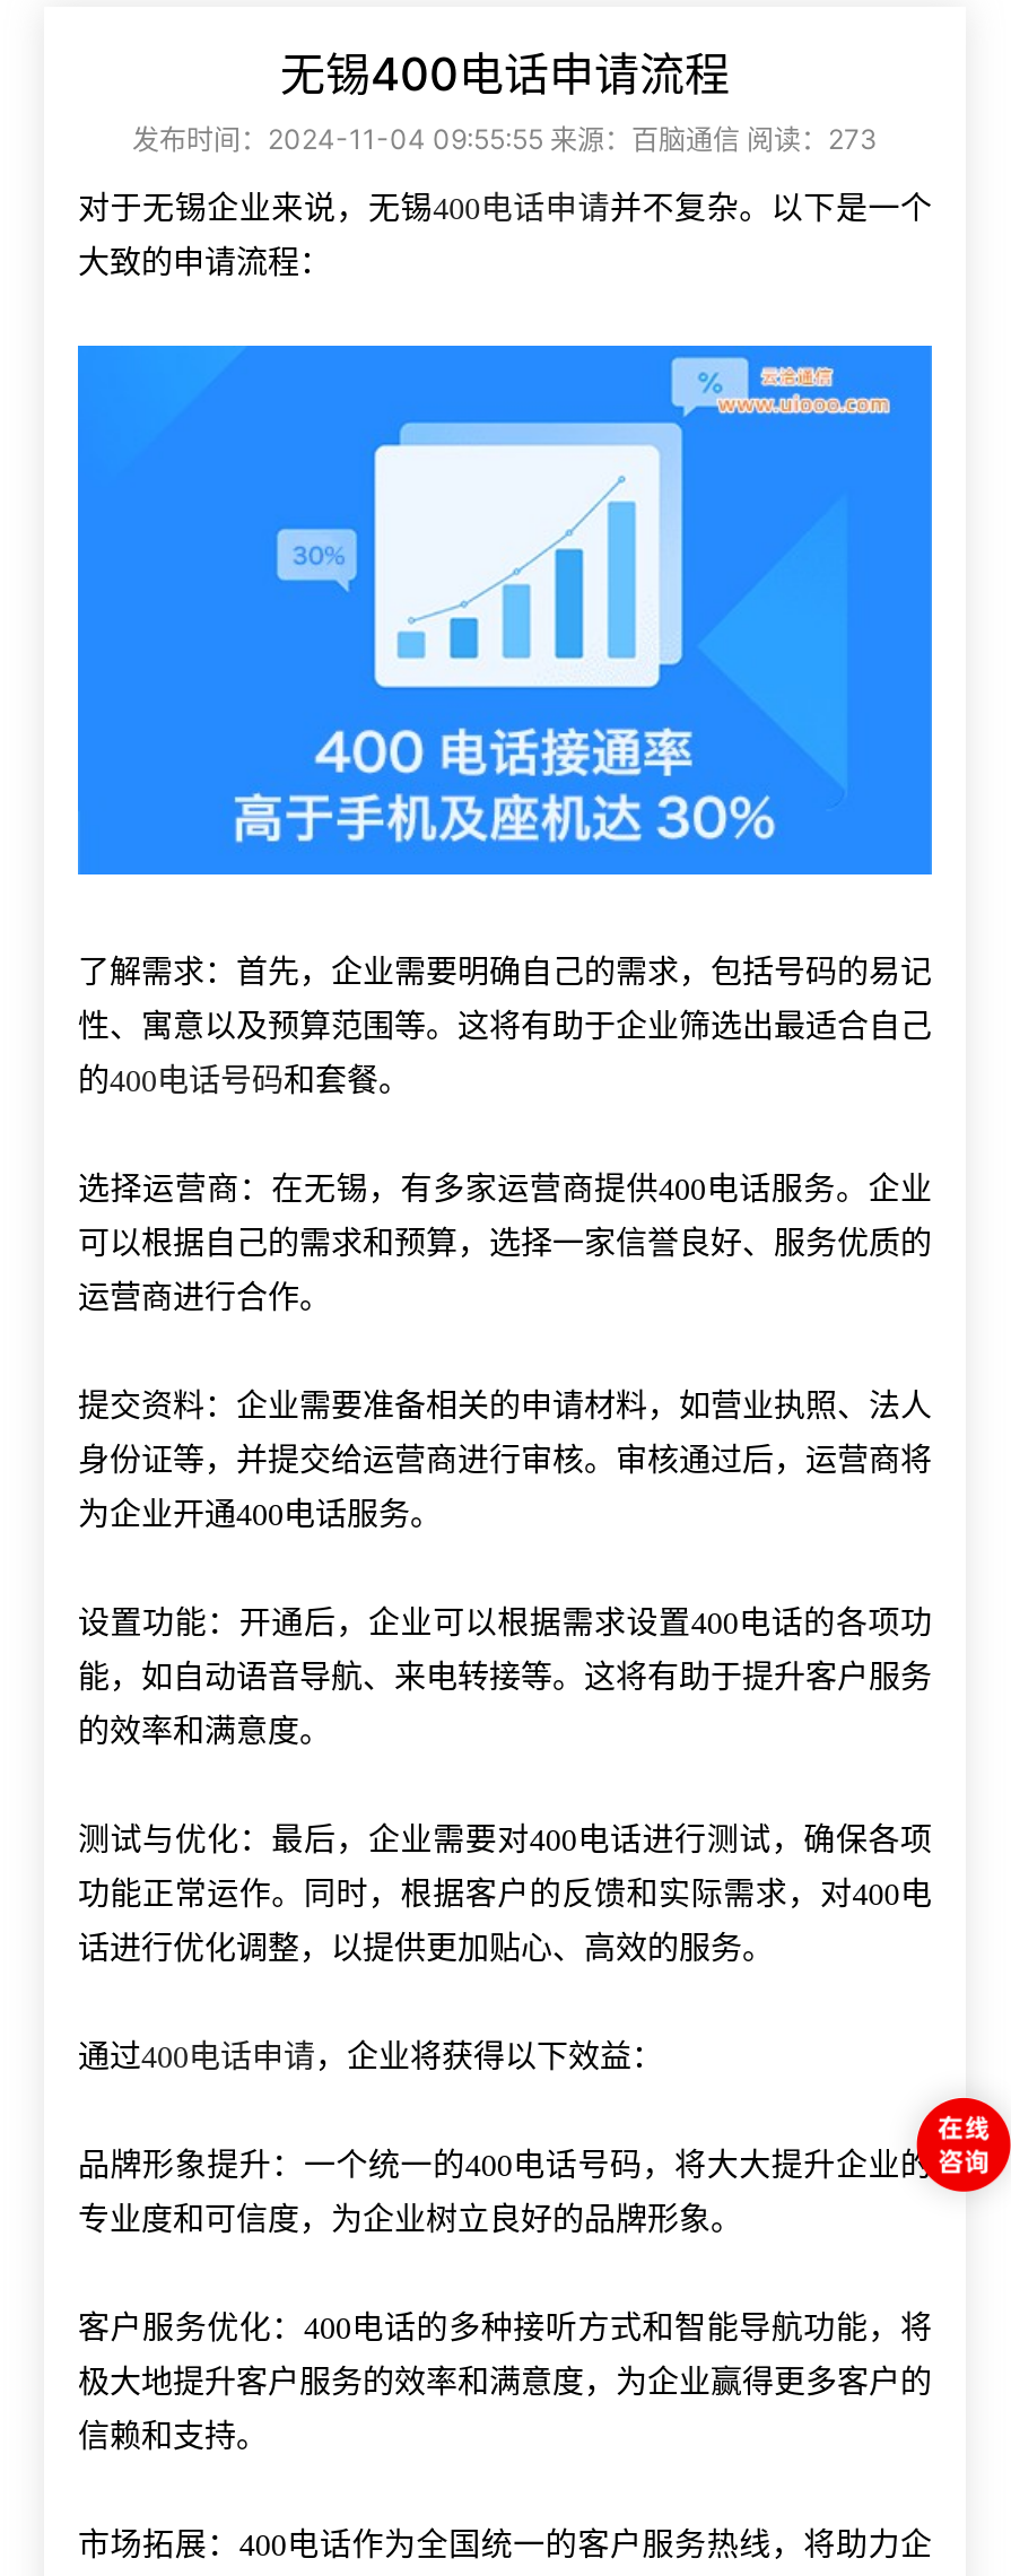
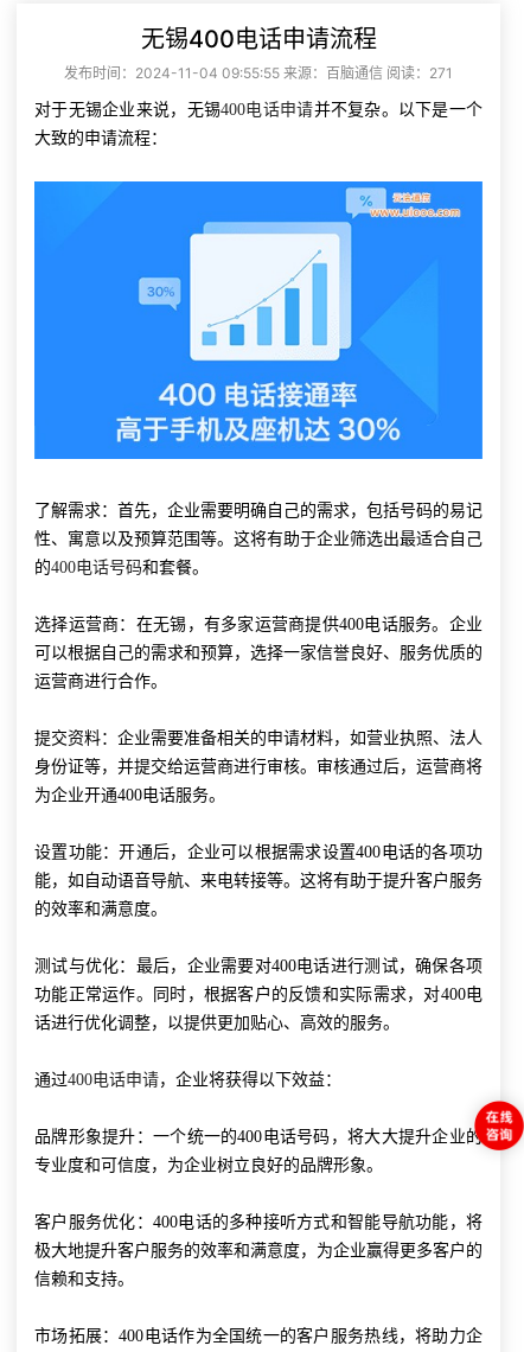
[132,122,878,156] 发布时间：2024-11-04 09:55:55 来源：百脑通信 阅读：273 -> [64,64,453,82] 发布时间：2024-11-04 09:55:55 来源：百脑通信 阅读：271

